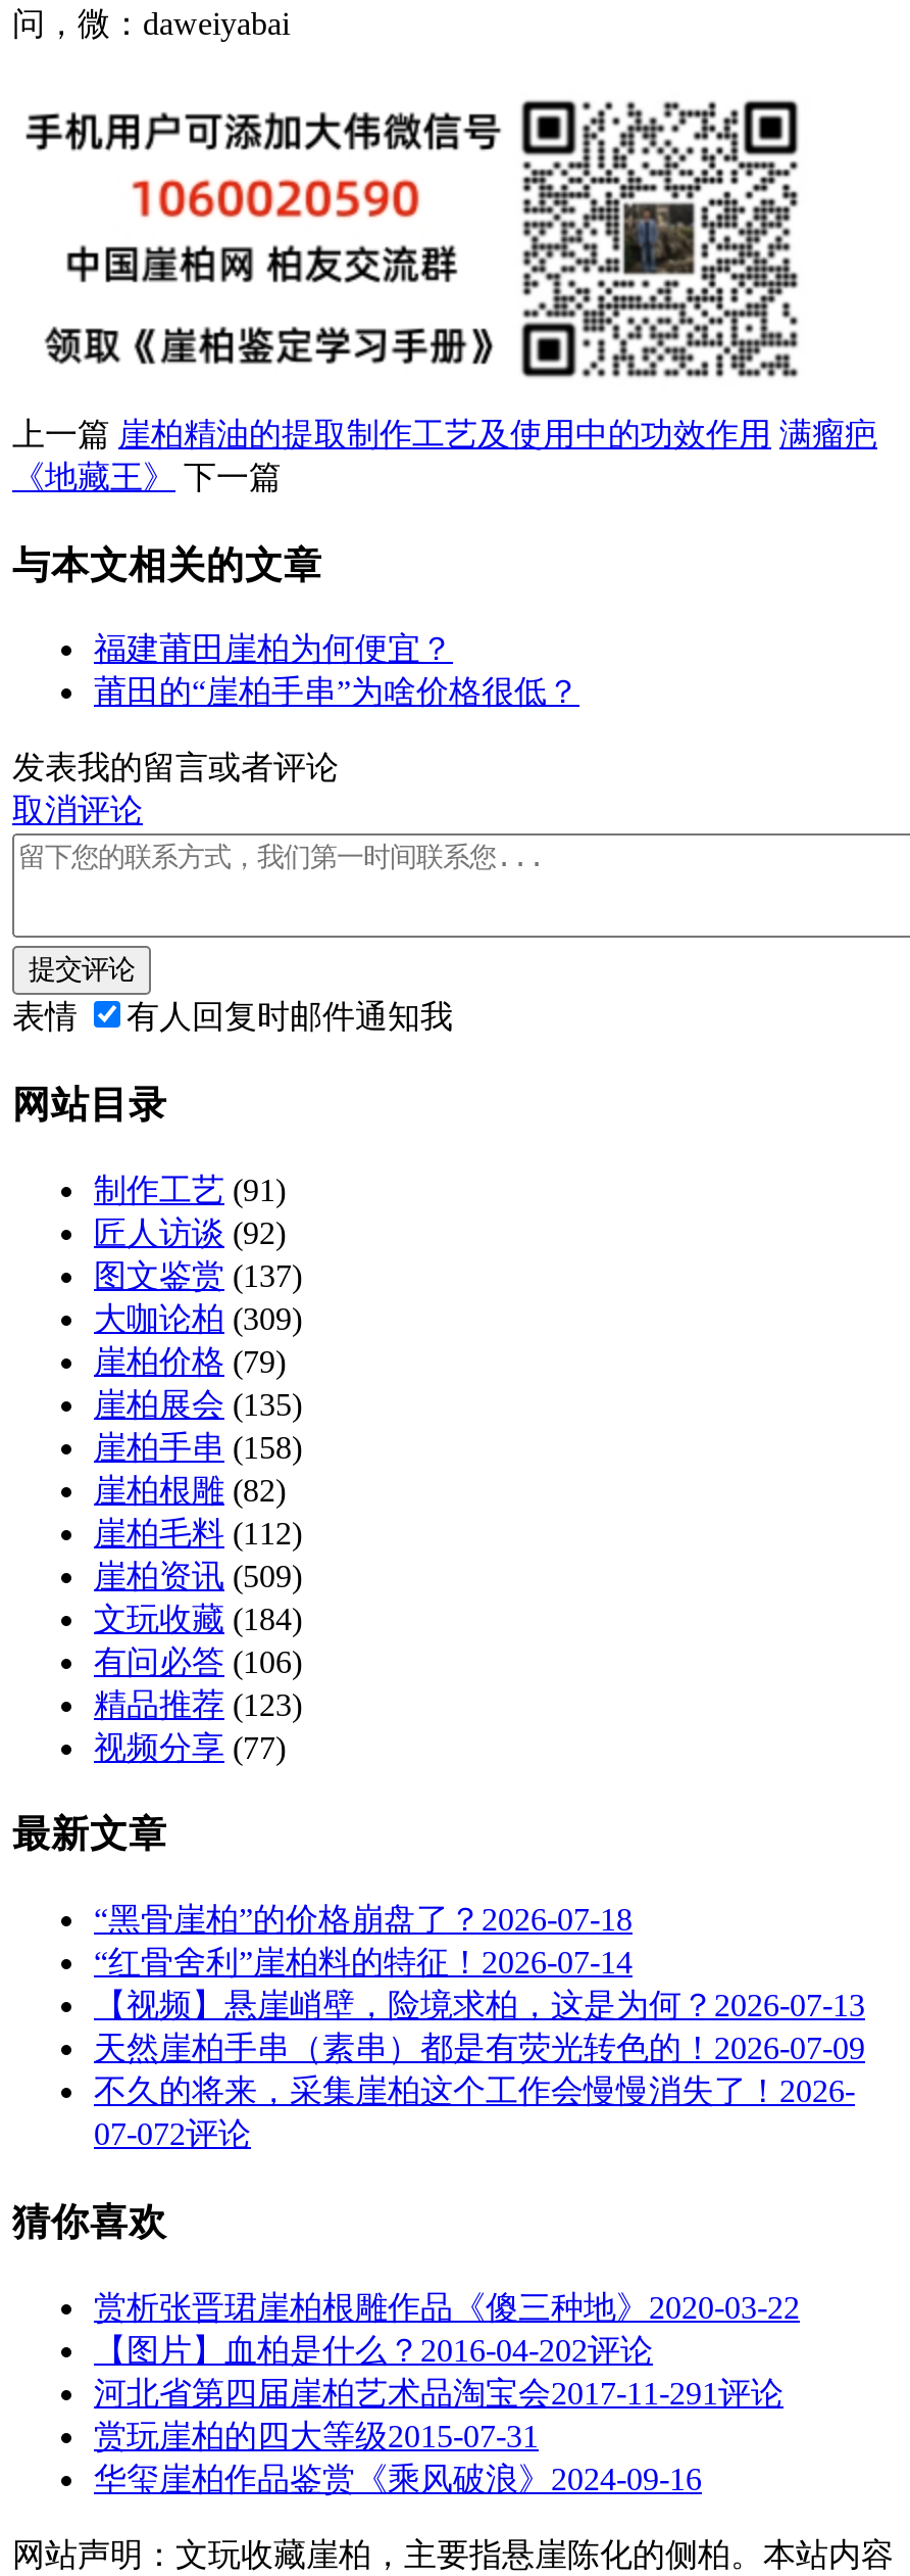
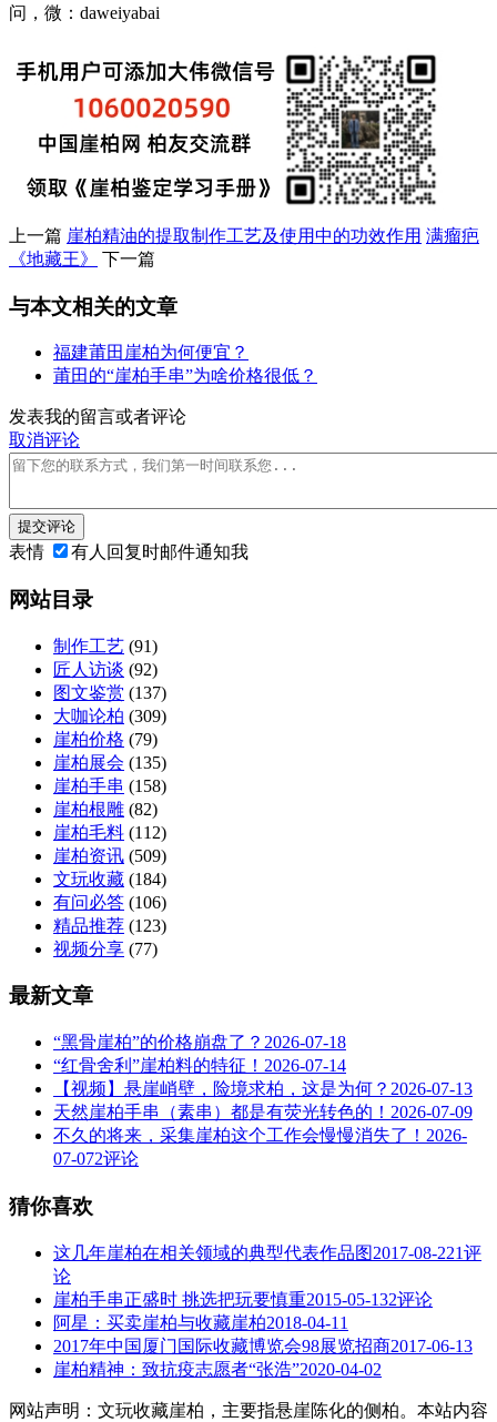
[94,2289,800,2496] 赏析张晋珺崖柏根雕作品《傻三种地》2020-03-22 | 【图片】血柏是什么？2016-04-202评论 | 河北省第四届崖柏艺术品淘宝会2017-11-291评论 | 赏玩崖柏的四大等级2015-07-31 | 华玺崖柏作品鉴赏《乘风破浪》2024-09-16 -> [53,1243,481,1378] 这几年崖柏在相关领域的典型代表作品图2017-08-22 1评 | 论 | 崖柏手串正盛时 挑选把玩要慎重2015-05-132评论 | 阿星：买卖崖柏与收藏崖柏2018-04-11 | 2017年中国厦门国际收藏博览会98展览招商2017-06-13 | 崖柏精神：致抗疫志愿者“张浩”2020-04-02

